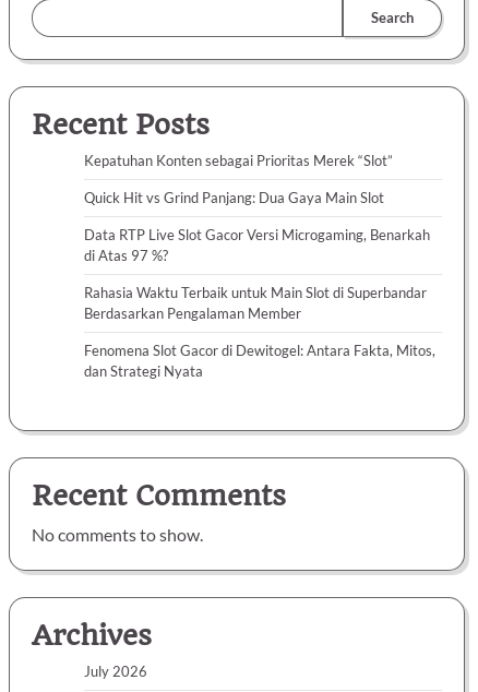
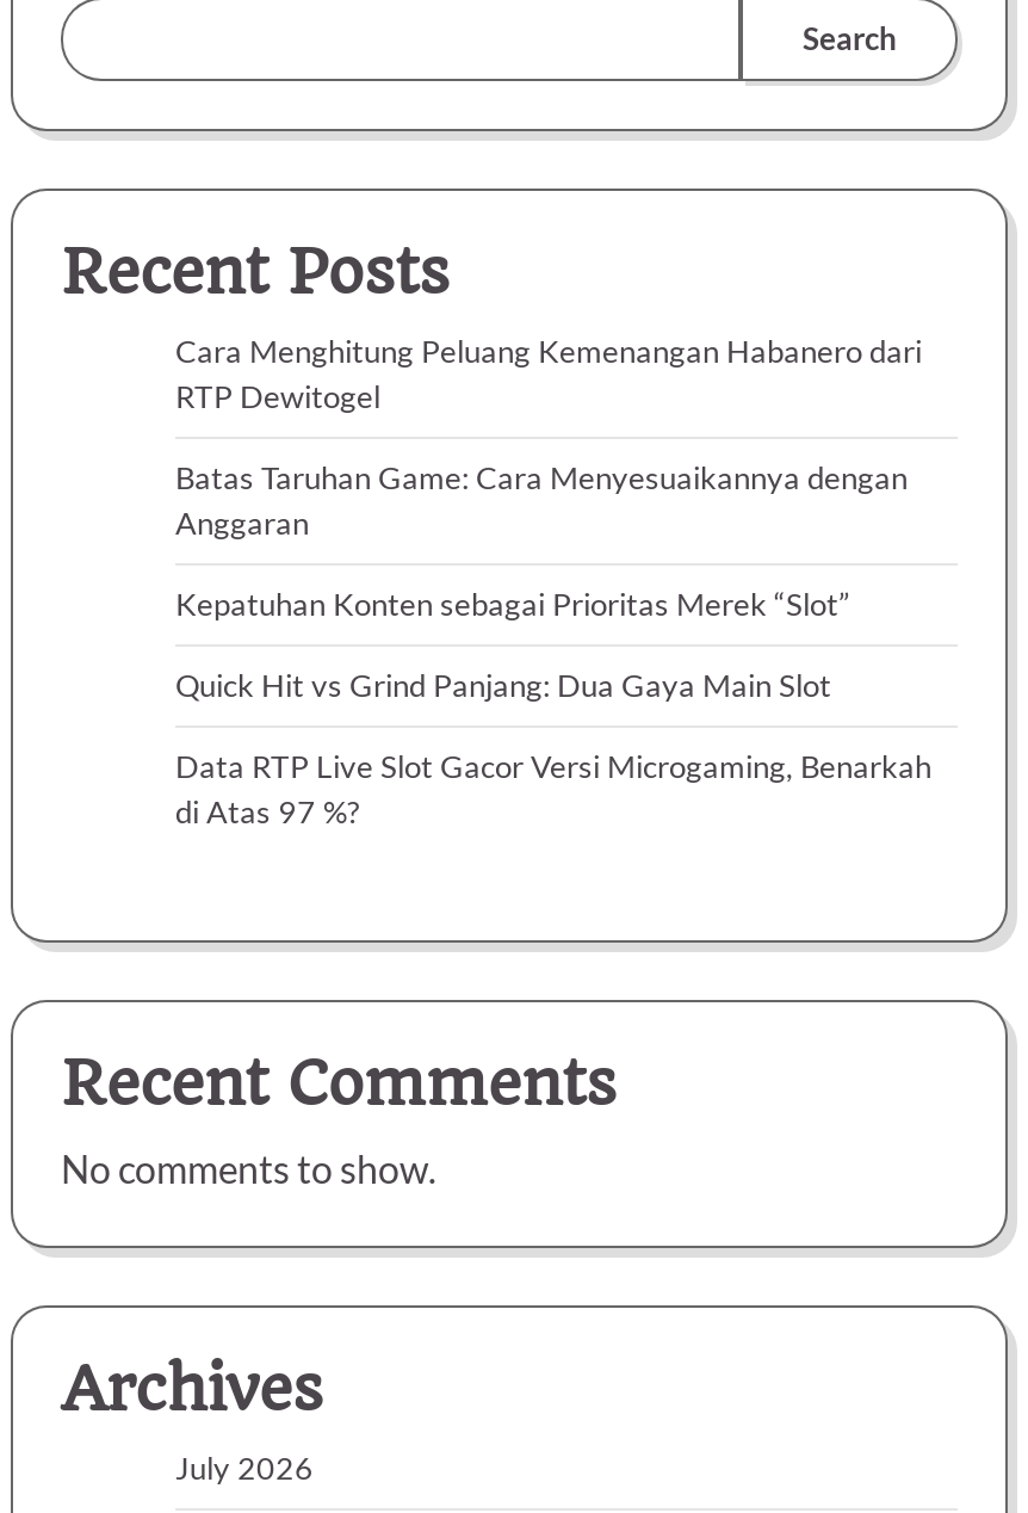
none -> [175,332,922,542] Cara Menghitung Peluang Kemenangan Habanero dari | RTP Dewitogel | Batas Taruhan Game: Cara Menyesuaikannya dengan | Anggaran
moved [84,152,430,264] -> [175,585,931,830]: Kepatuhan Konten sebagai Prioritas Merek “Slot” | Quick Hit vs Grind Panjang: Dua Gaya Main Slot | Data RTP Live Slot Gacor Versi Microgaming, Benarkah | di Atas 97 %?
[84,284,435,380] Rahasia Waktu Terbaik untuk Main Slot di Superbandar | Berdasarkan Pengalaman Member | Fenomena Slot Gacor di Dewitogel: Antara Fakta, Mitos, | dan Strategi Nyata -> none

